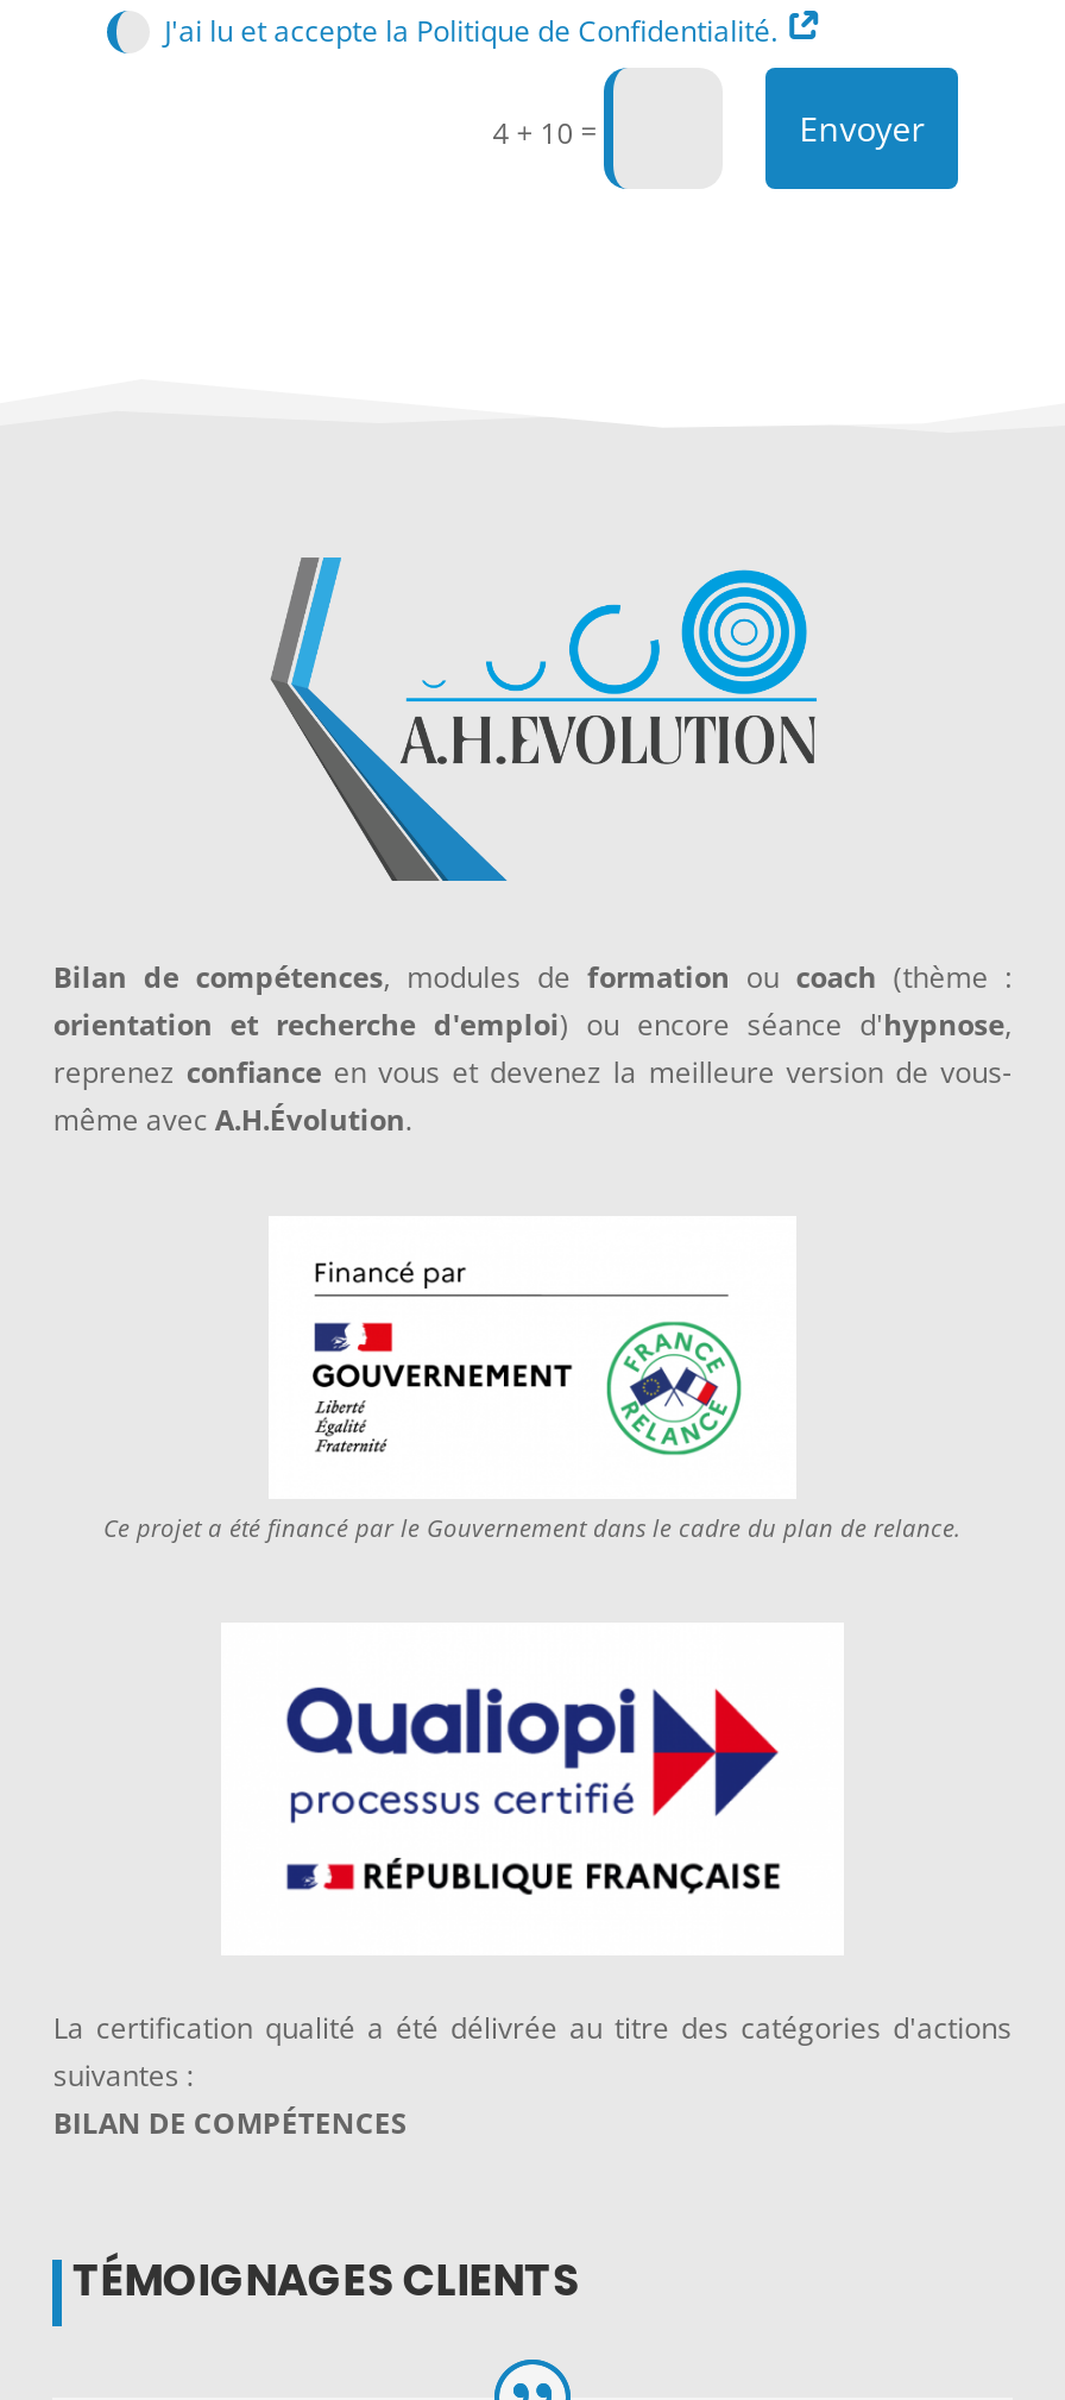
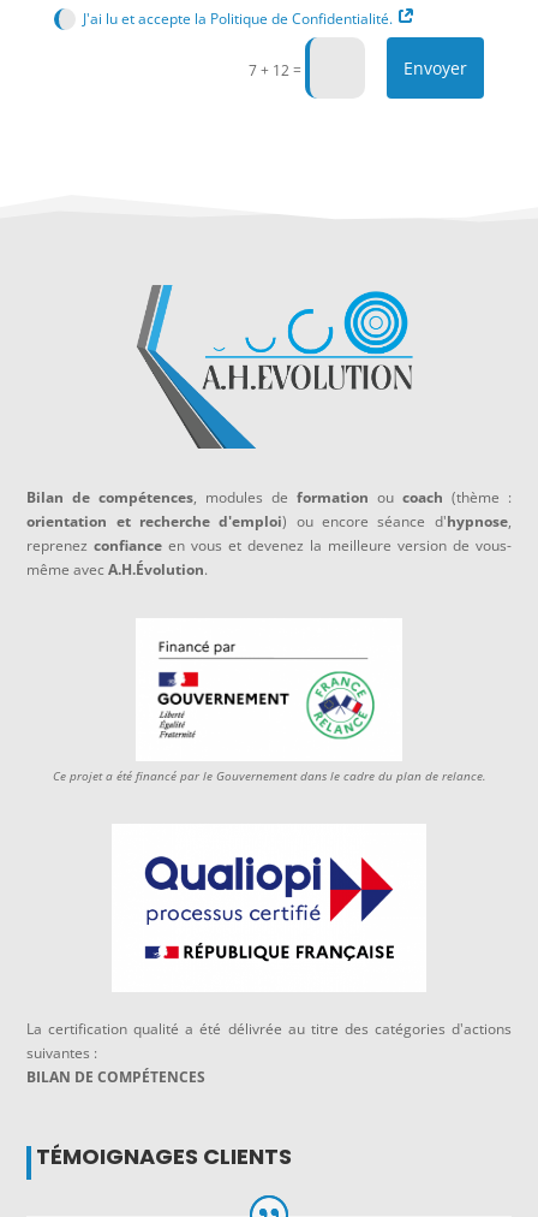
[493,111,604,153] 4 + 10 = -> [249,59,305,81] 7 + 12 =

